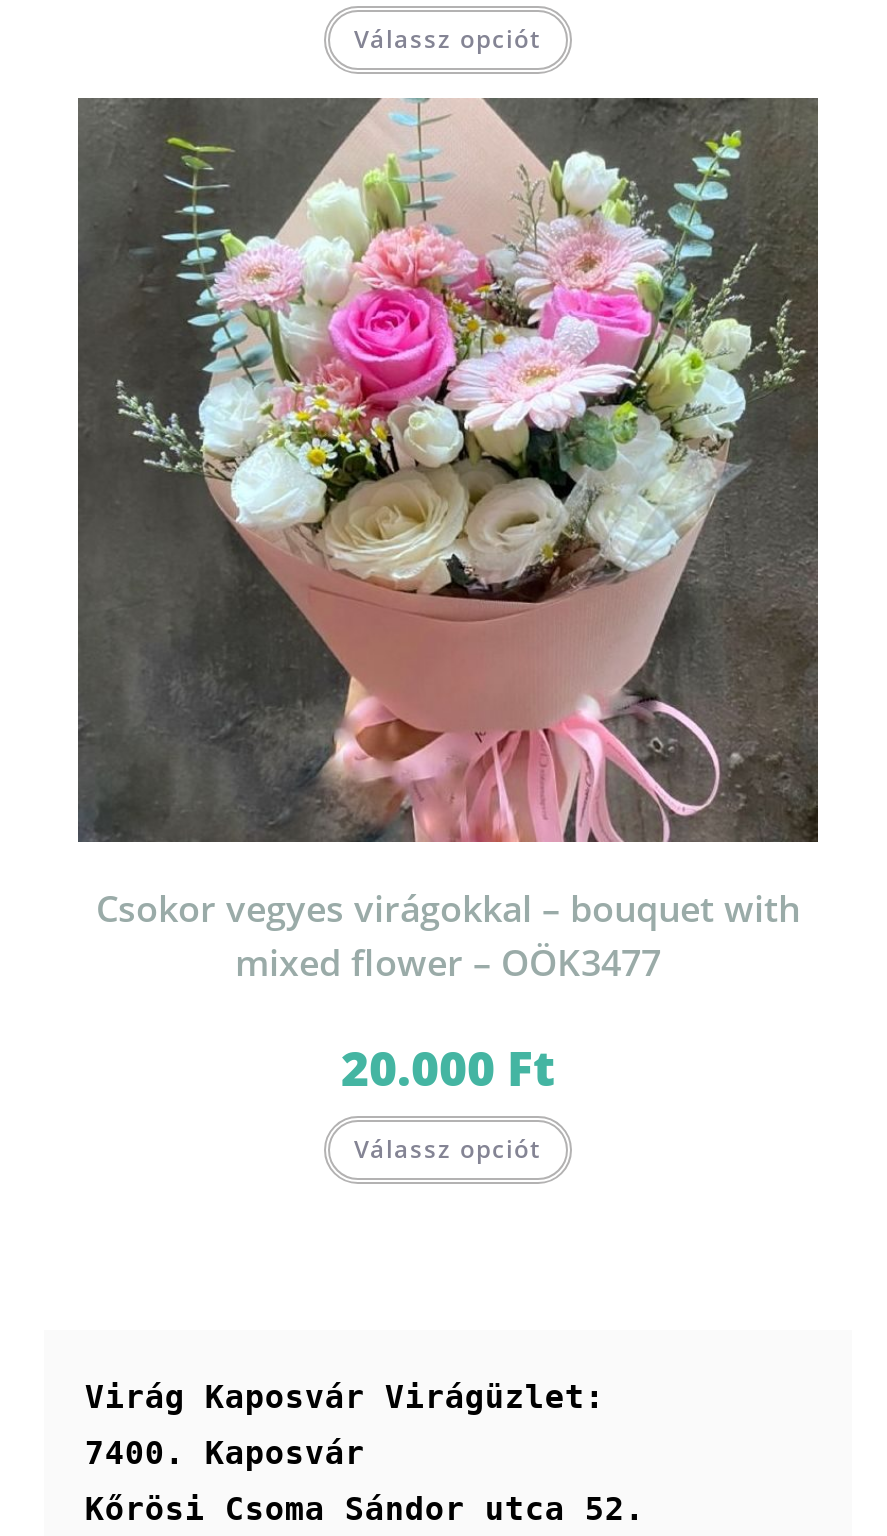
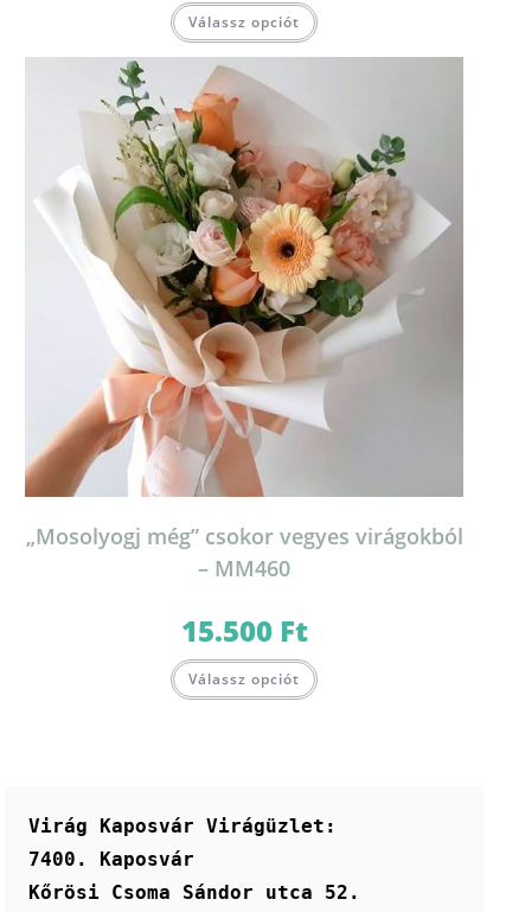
[76,96,818,986] [image] | Csokor vegyes virágokkal – bouquet with | mixed flower – OÖK3477 -> [24,57,463,582] [image] | „Mosolyogj még” csokor vegyes virágokból | – MM460
[341,1034,555,1100] 20.000 Ft -> [181,611,308,650] 15.500 Ft

